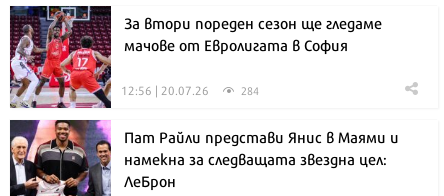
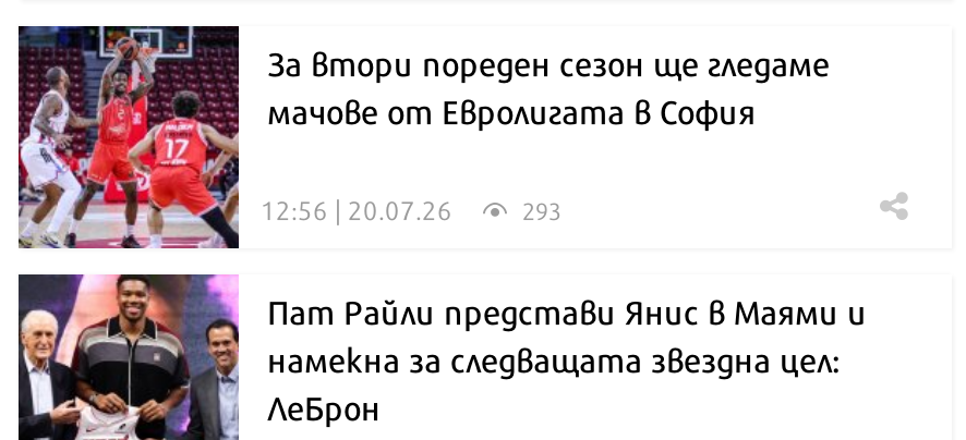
[241,82,259,98] 284 -> [522,191,562,226] 293

